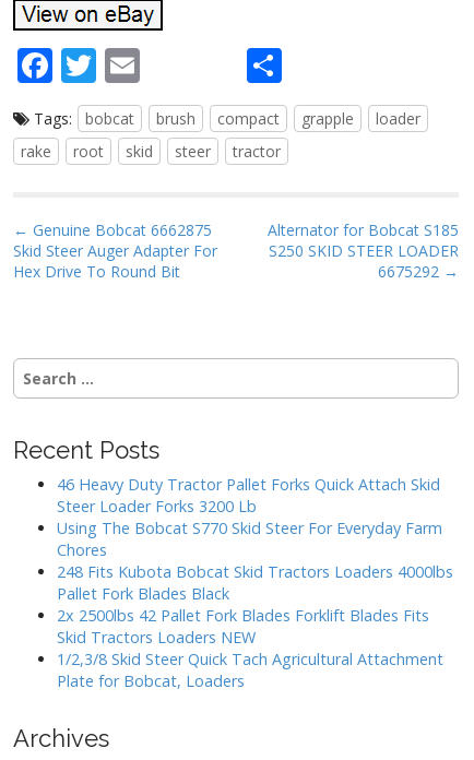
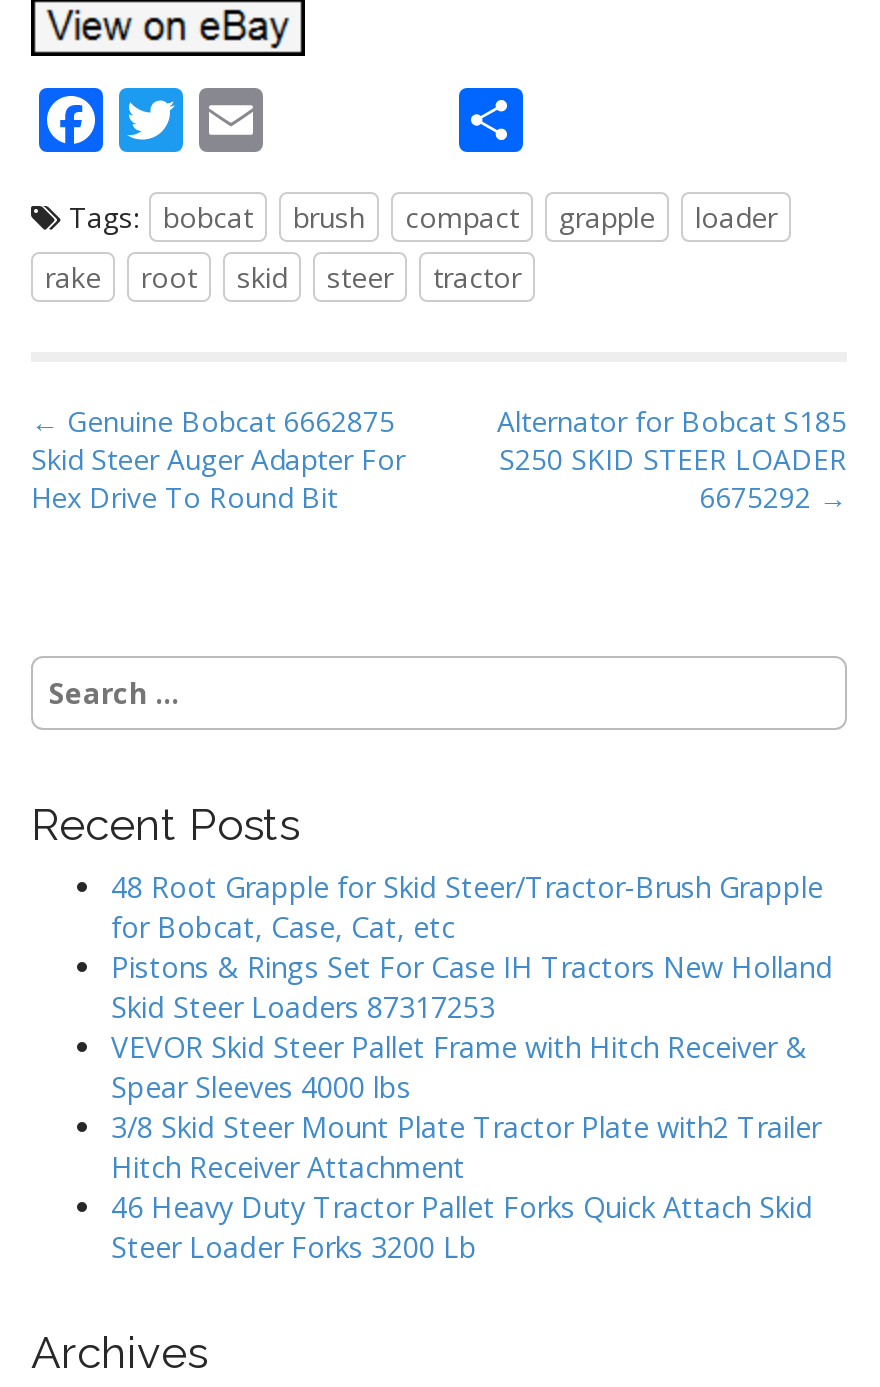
moved [57,474,440,516] -> [111,1188,813,1266]: 46 Heavy Duty Tractor Pallet Forks Quick Attach Skid | Steer Loader Forks 3200 Lb
none -> [111,868,833,1186] 48 Root Grapple for Skid Steer/Tractor-Brush Grapple | for Bobcat, Case, Cat, etc | Pistons & Rings Set For Case IH Tractors New Holland | Skid Steer Loaders 87317253 | VEVOR Skid Steer Pallet Frame with Hitch Receiver & | Spear Sleeves 4000 lbs | 3/8 Skid Steer Mount Plate Tractor Plate with2 Trailer | Hitch Receiver Attachment
[57,518,453,691] Using The Bobcat S770 Skid Steer For Everyday Farm | Chores | 248 Fits Kubota Bobcat Skid Tractors Loaders 4000lbs | Pallet Fork Blades Black | 2x 2500lbs 42 Pallet Fork Blades Forklift Blades Fits | Skid Tractors Loaders NEW | 1/2,3/8 Skid Steer Quick Tach Agricultural Attachment | Plate for Bobcat, Loaders -> none

